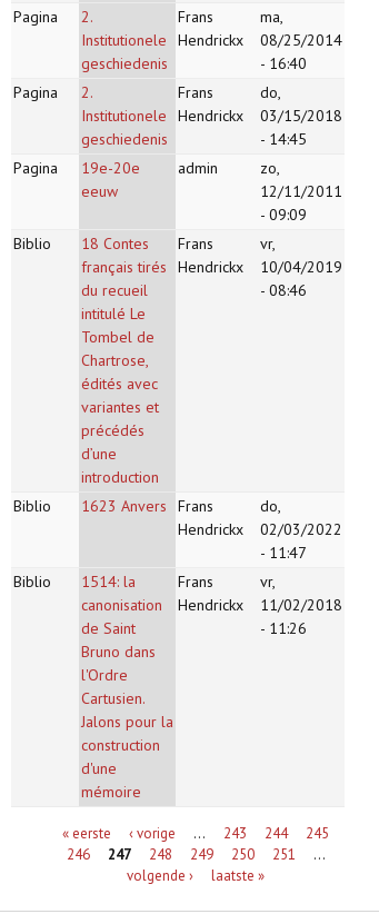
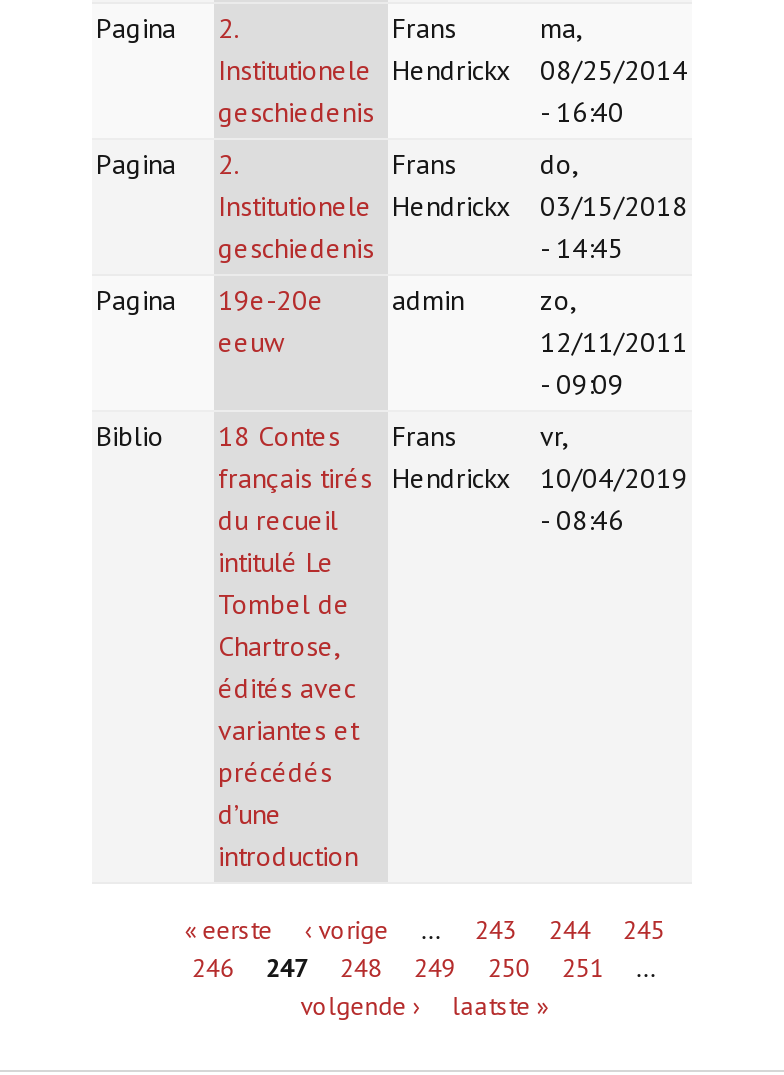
[13,496,243,539] Biblio | 1623 Anvers Frans | Hendrickx -> none
[13,496,342,802] do, | 02/03/2022 | - 11:47 | Biblio | 1514: la | canonisation | de Saint | Bruno dans | l'Ordre | Cartusien. | Jalons pour la | construction | d'une | mémoire -> none
[178,572,243,615] Frans | Hendrickx -> none
[260,572,342,638] vr, | 11/02/2018 | - 11:26 -> none

